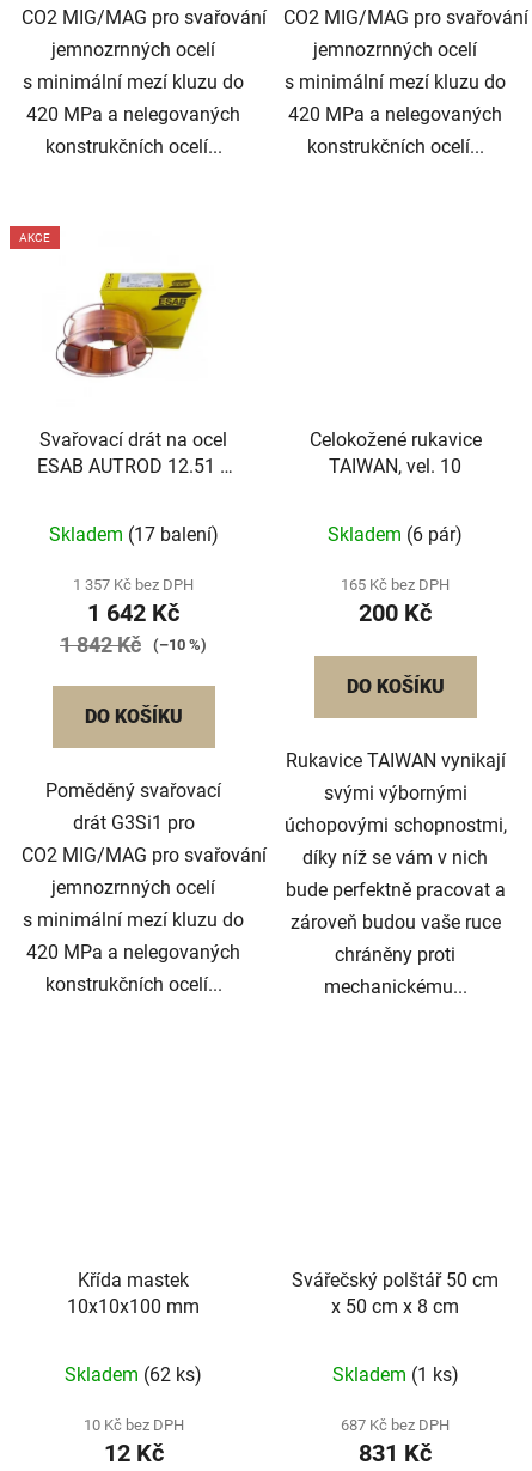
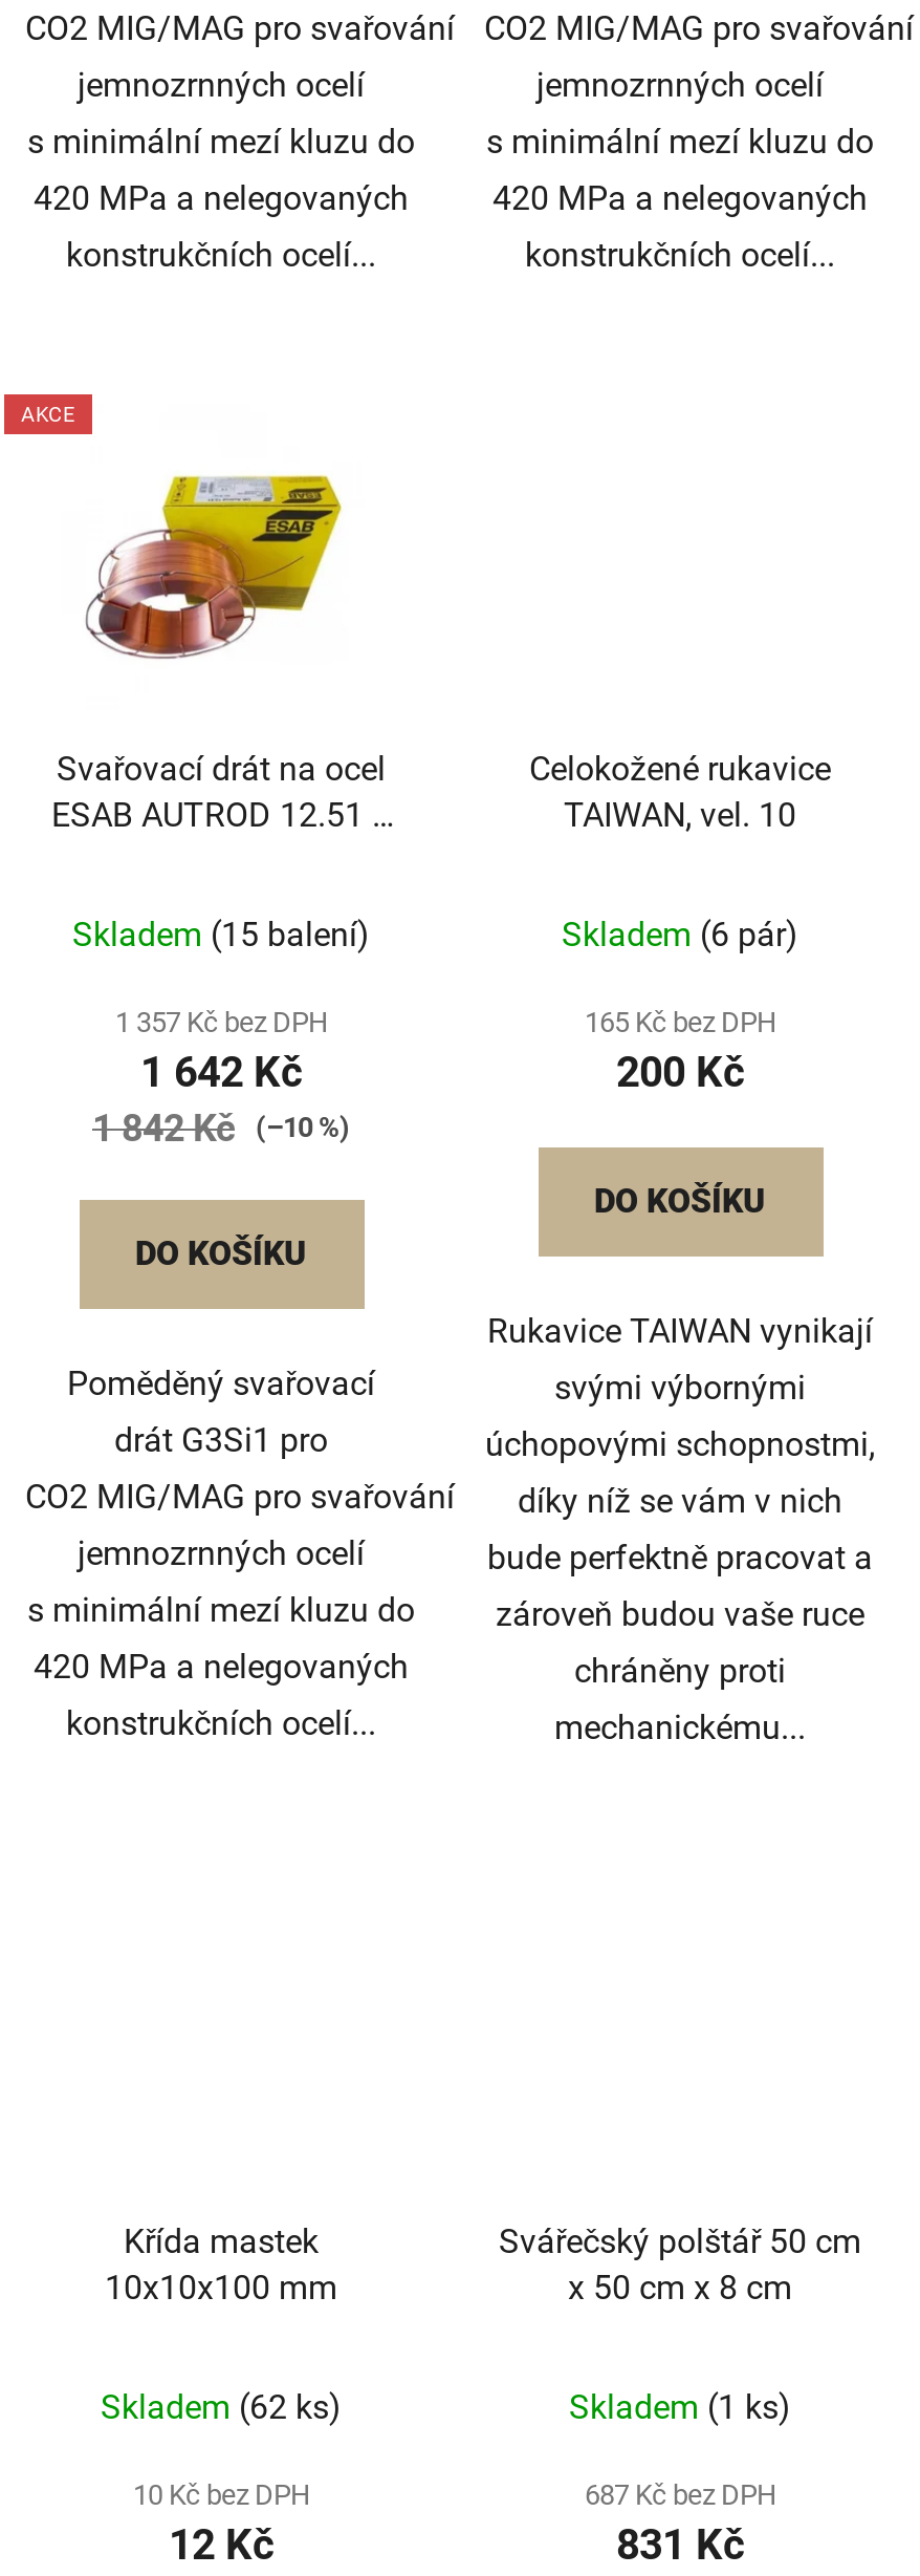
[48,523,218,546] Skladem (17 balení) -> [72,915,370,954] Skladem (15 balení)

